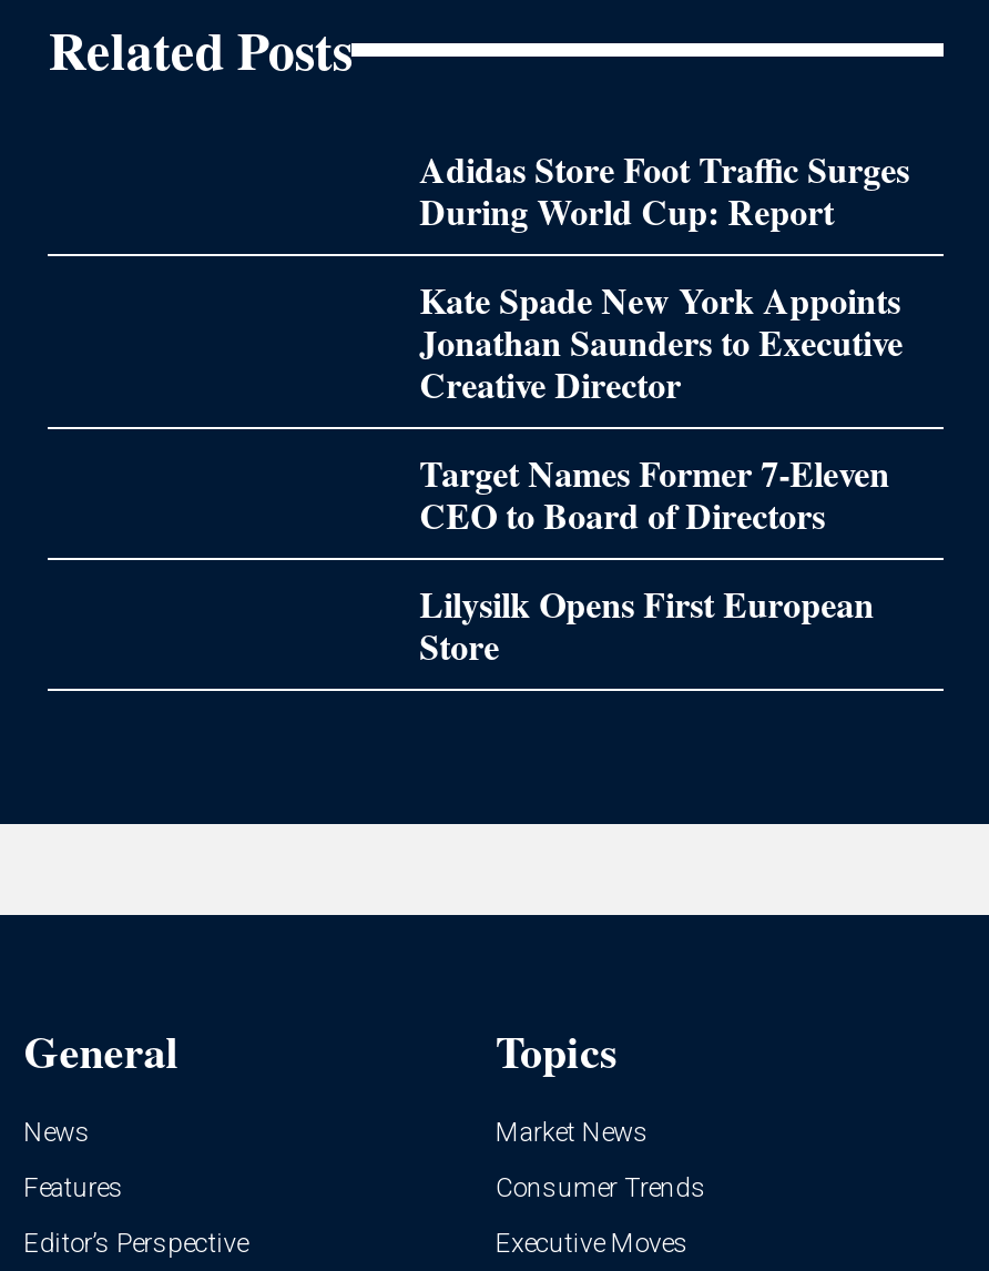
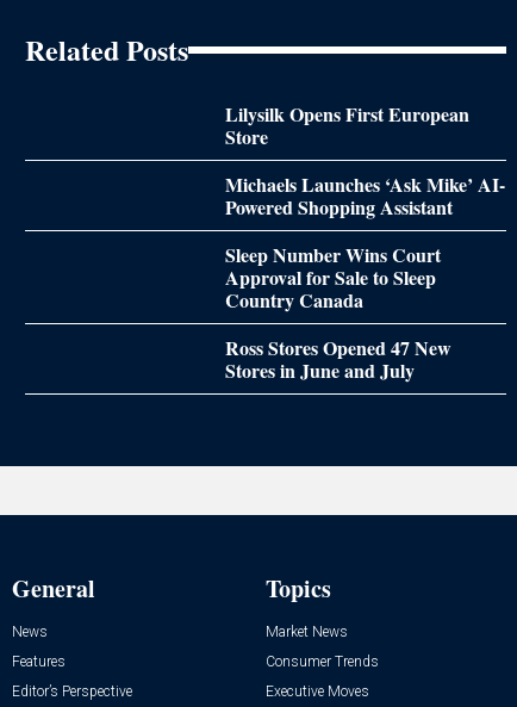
[420,144,910,541] Adidas Store Foot Traffic Surges | During World Cup: Report | Kate Spade New York Appoints | Jonathan Saunders to Executive | Creative Director | Target Names Former 7-Eleven | CEO to Board of Directors -> none
moved [420,578,874,671] -> [225,100,469,150]: Lilysilk Opens First European | Store
none -> [225,171,505,384] Michaels Launches ‘Ask Mike’ AI- | Powered Shopping Assistant | Sleep Number Wins Court | Approval for Sale to Sleep | Country Canada | Ross Stores Opened 47 New | Stores in June and July

